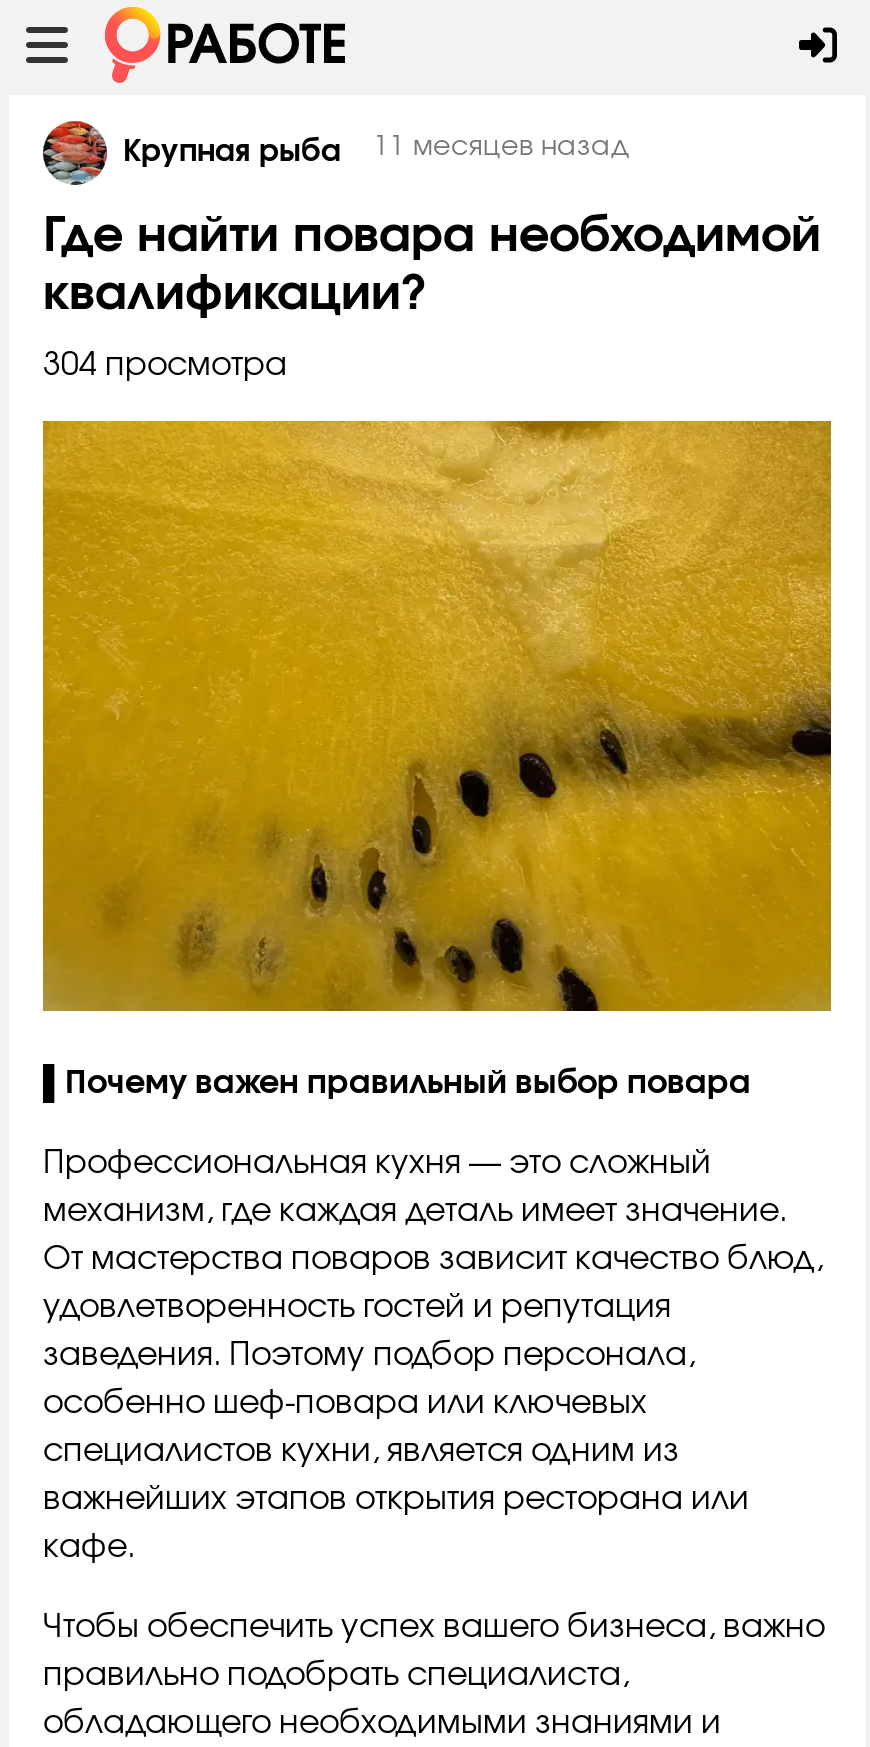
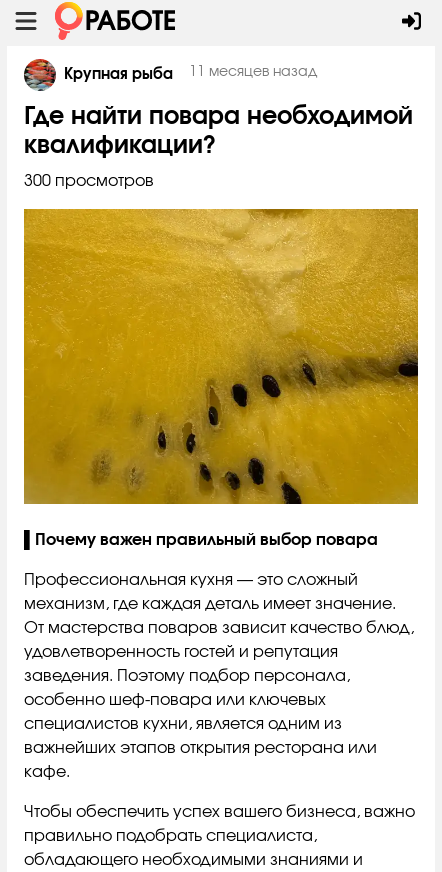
[43,349,287,381] 304 просмотра -> [24,173,154,189] 300 просмотров

